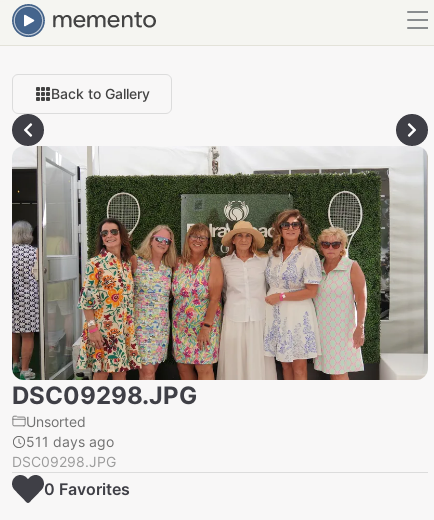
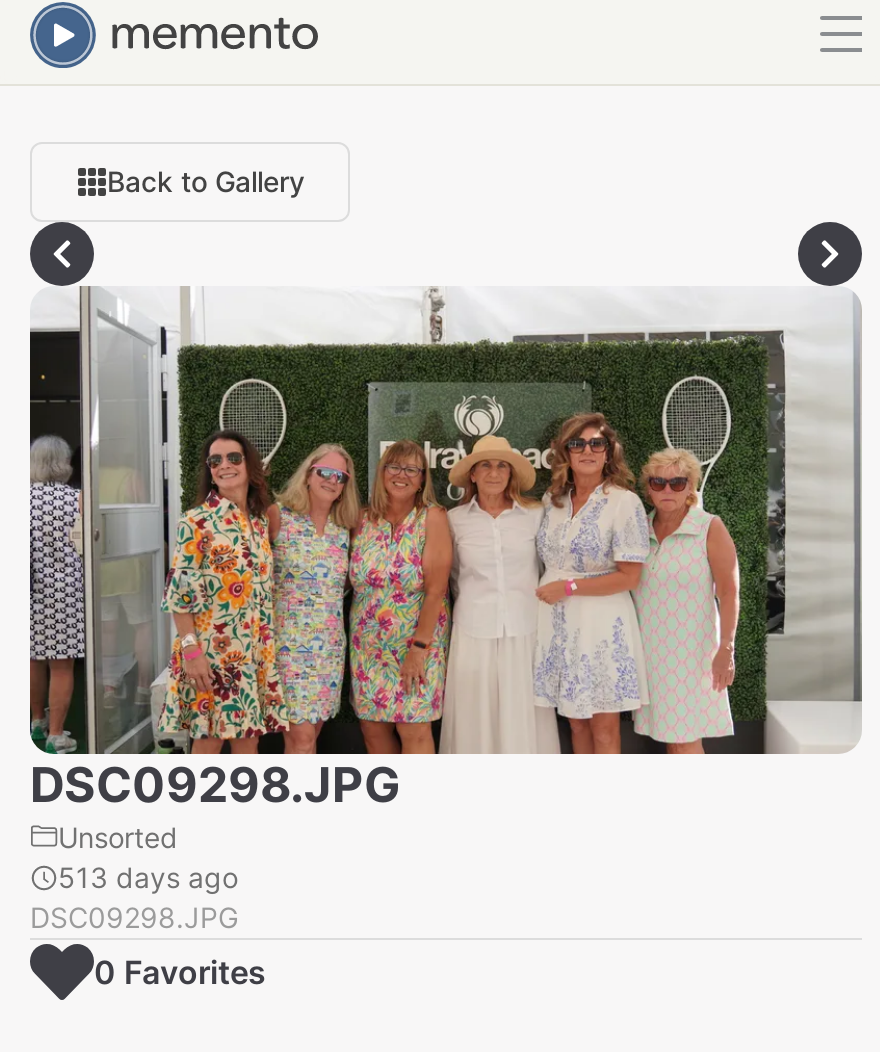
[26,433,114,450] 511 days ago -> [58,860,238,894] 513 days ago

